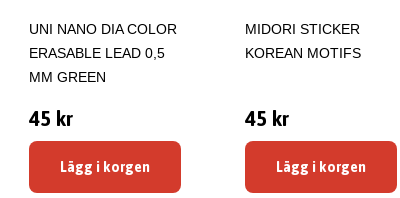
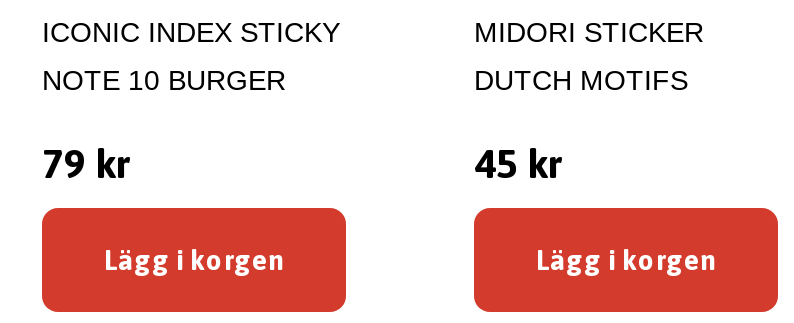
[29,21,177,130] UNI NANO DIA COLOR | ERASABLE LEAD 0,5 | MM GREEN | 45 kr -> [42,16,340,186] ICONIC INDEX STICKY | NOTE 10 BURGER | 79 kr
[245,45,361,61] KOREAN MOTIFS -> [474,64,688,96] DUTCH MOTIFS

